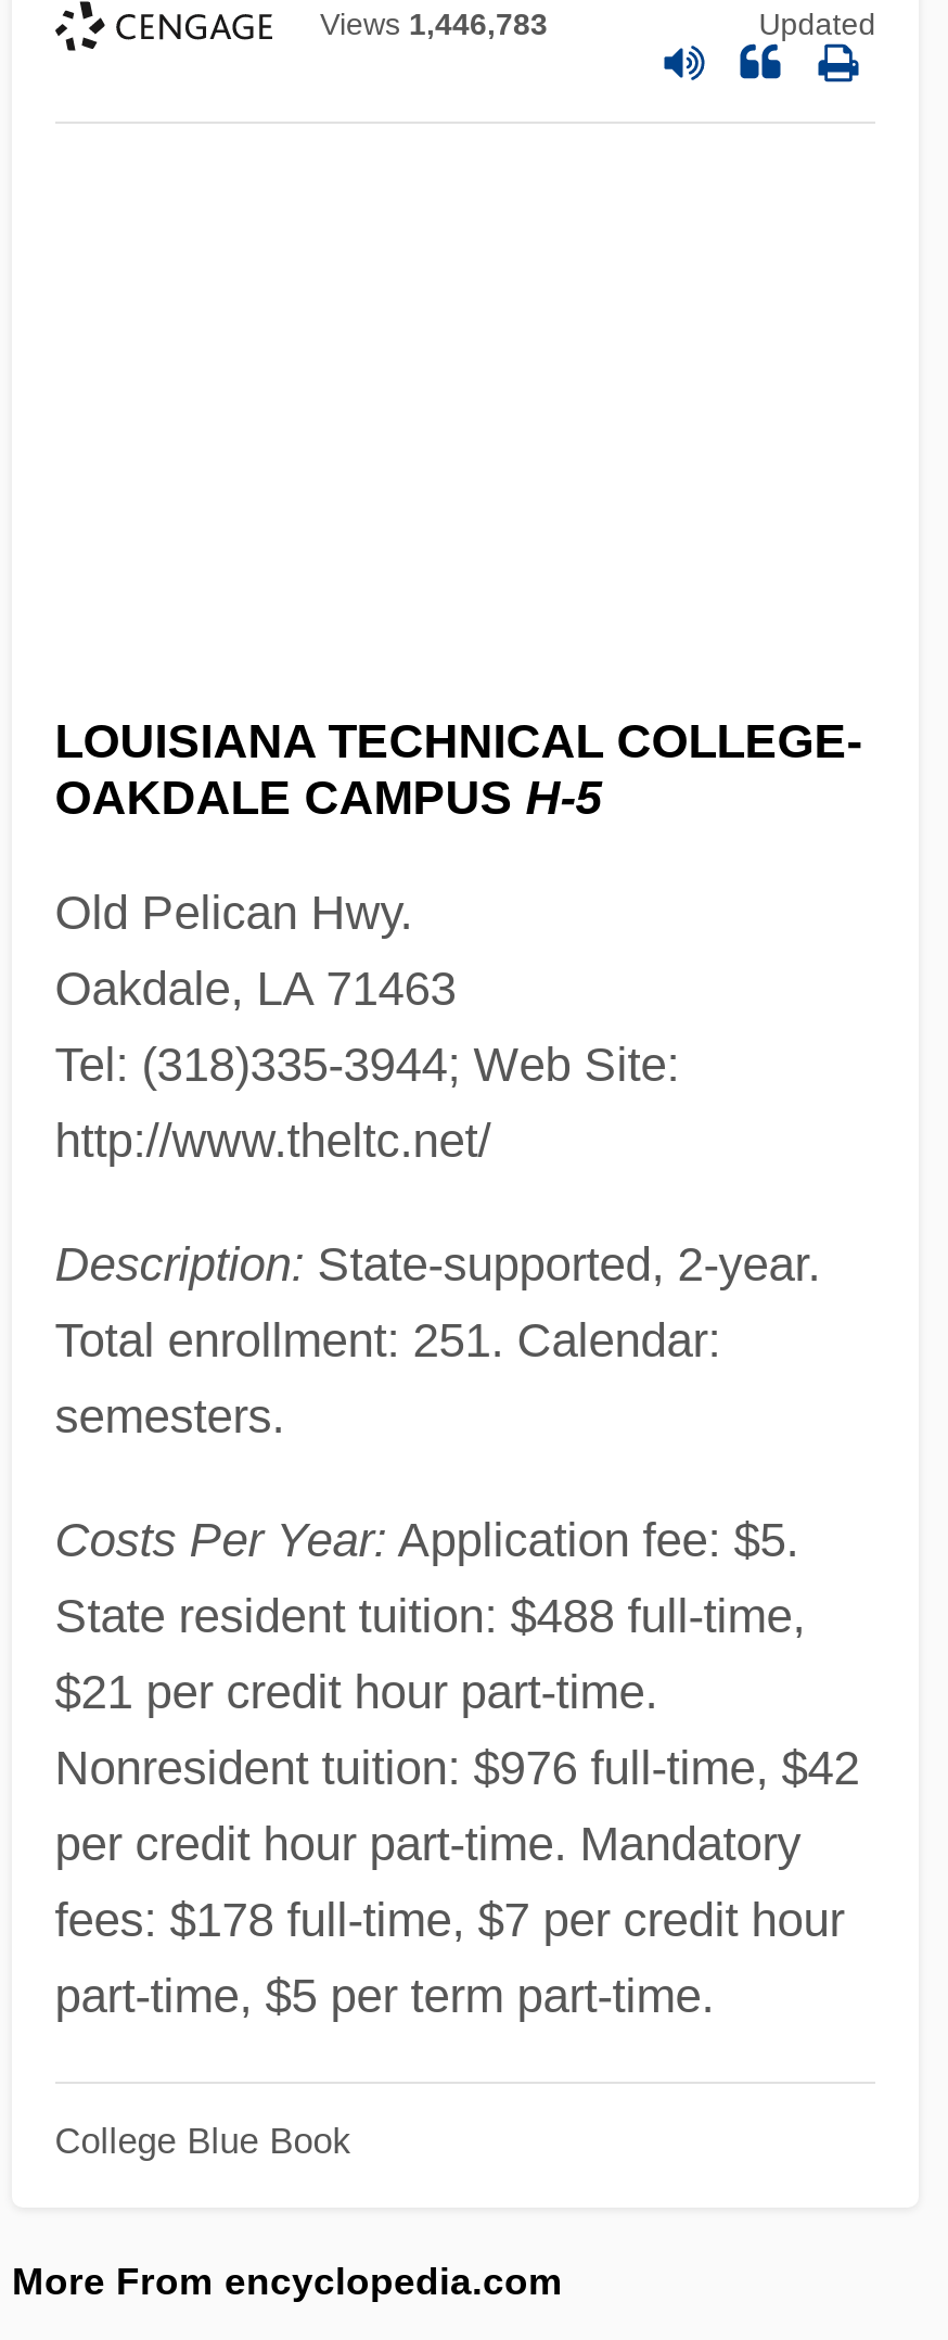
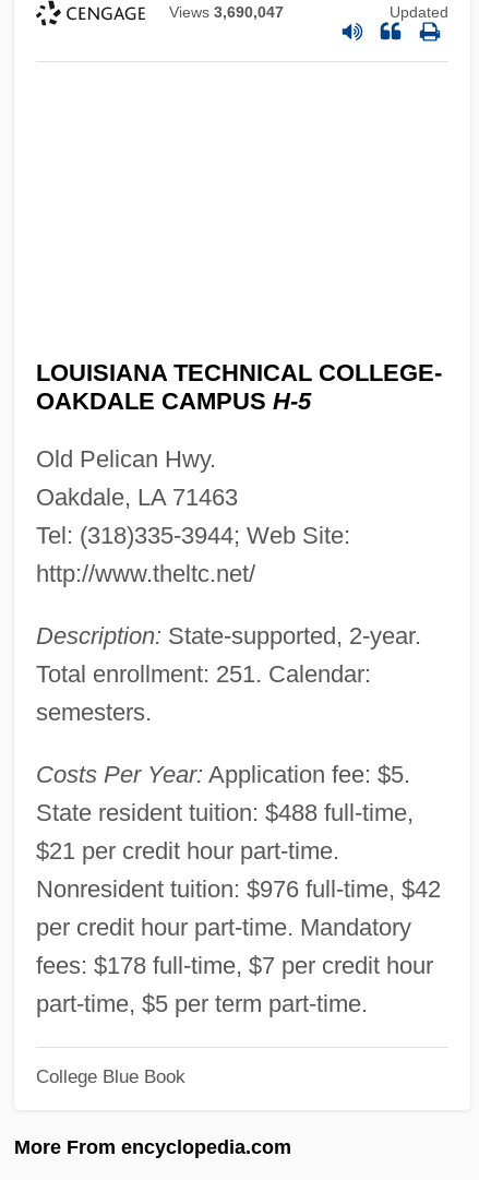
[320,8,548,42] Views 1,446,783 -> [169,4,284,21] Views 3,690,047

